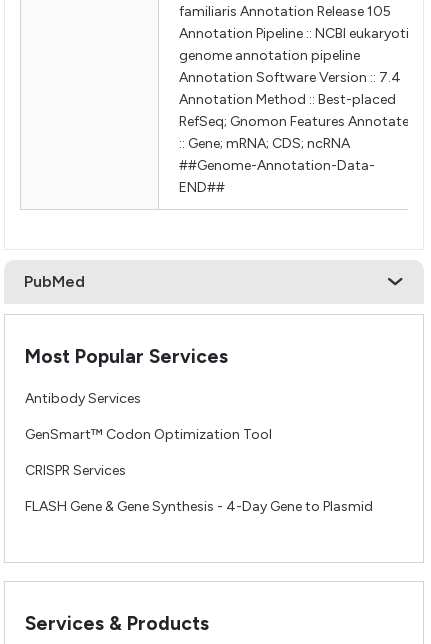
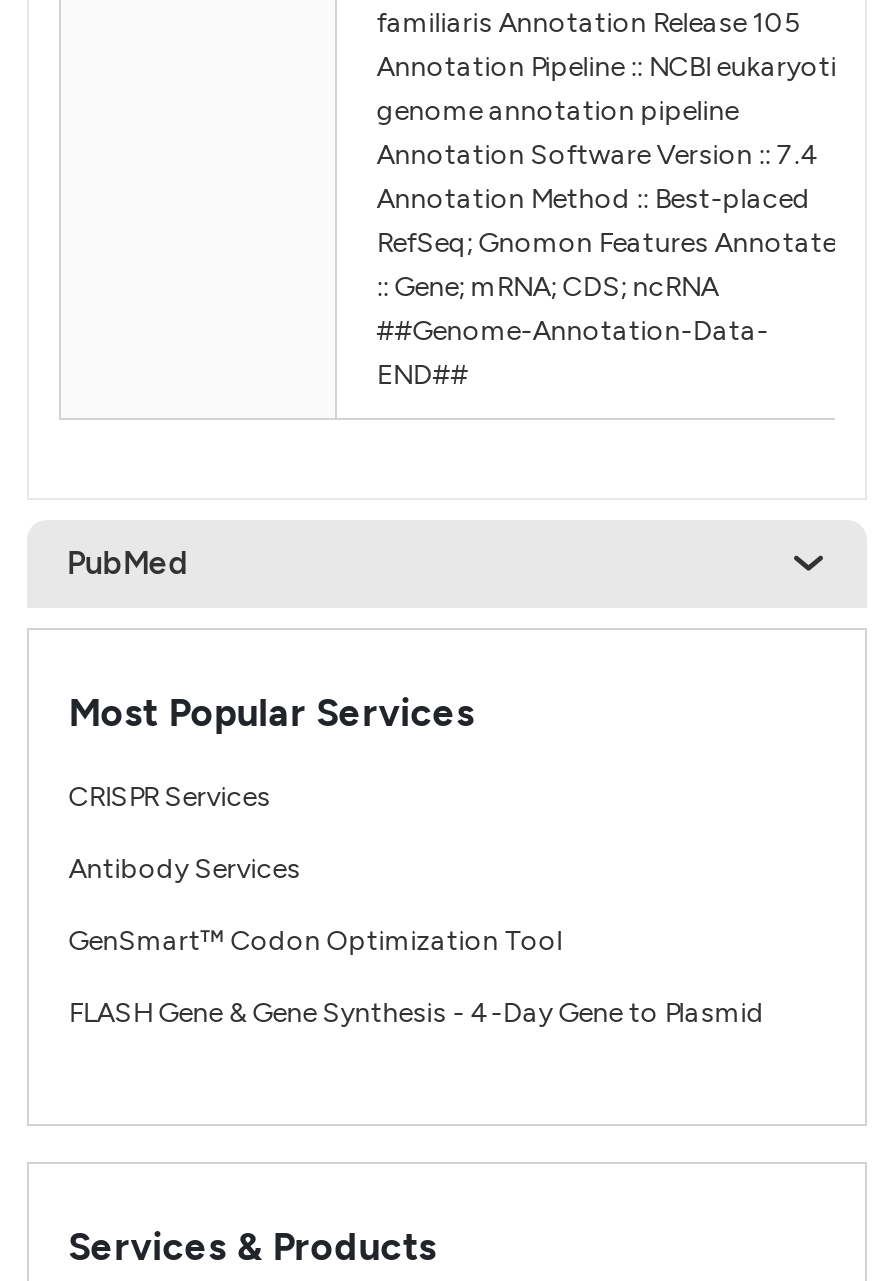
moved [25,390,272,443] -> [68,852,562,958]: Antibody Services | GenSmart™ Codon Optimization Tool
moved [25,462,126,479] -> [68,780,270,814]: CRISPR Services

